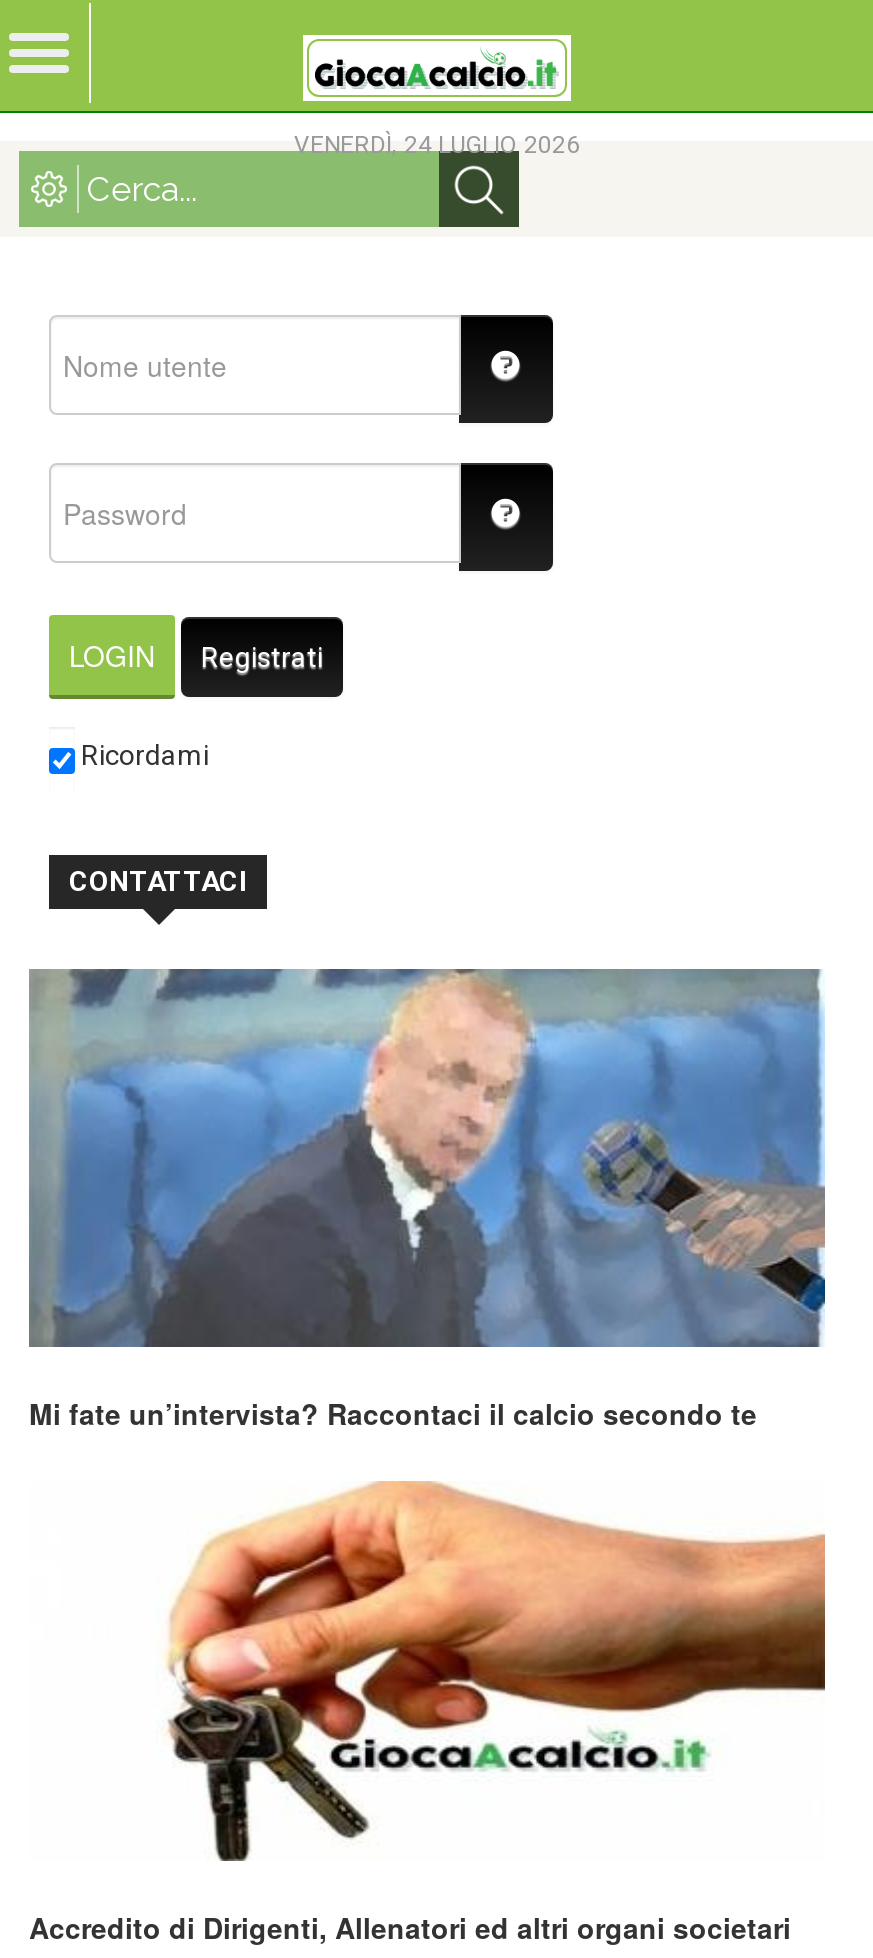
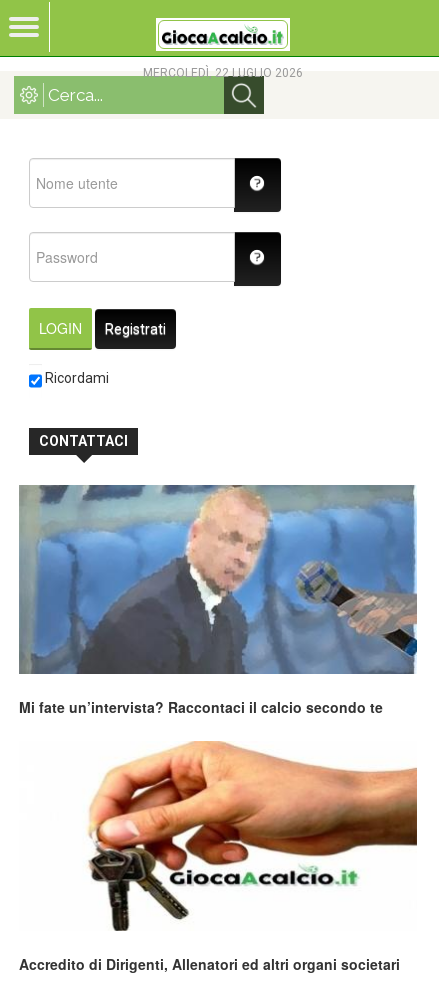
[294,131,580,159] VENERDÌ, 24 LUGLIO 2026 -> [143,66,303,80] MERCOLEDÌ, 22 LUGLIO 2026

